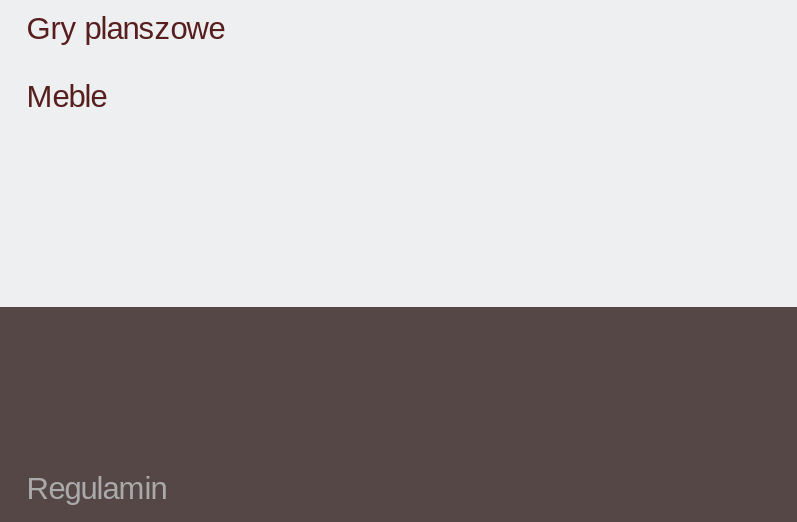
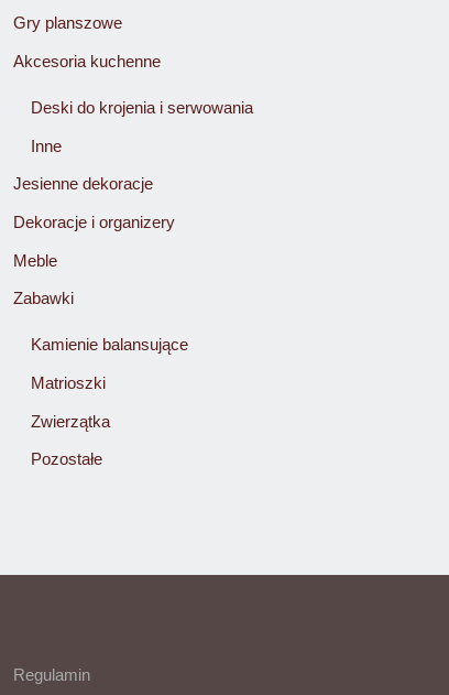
none -> [14,51,253,231] Akcesoria kuchenne | Deski do krojenia i serwowania | Inne | Jesienne dekoracje | Dekoracje i organizery
none -> [14,289,188,469] Zabawki | Kamienie balansujące | Matrioszki | Zwierzątka | Pozostałe

